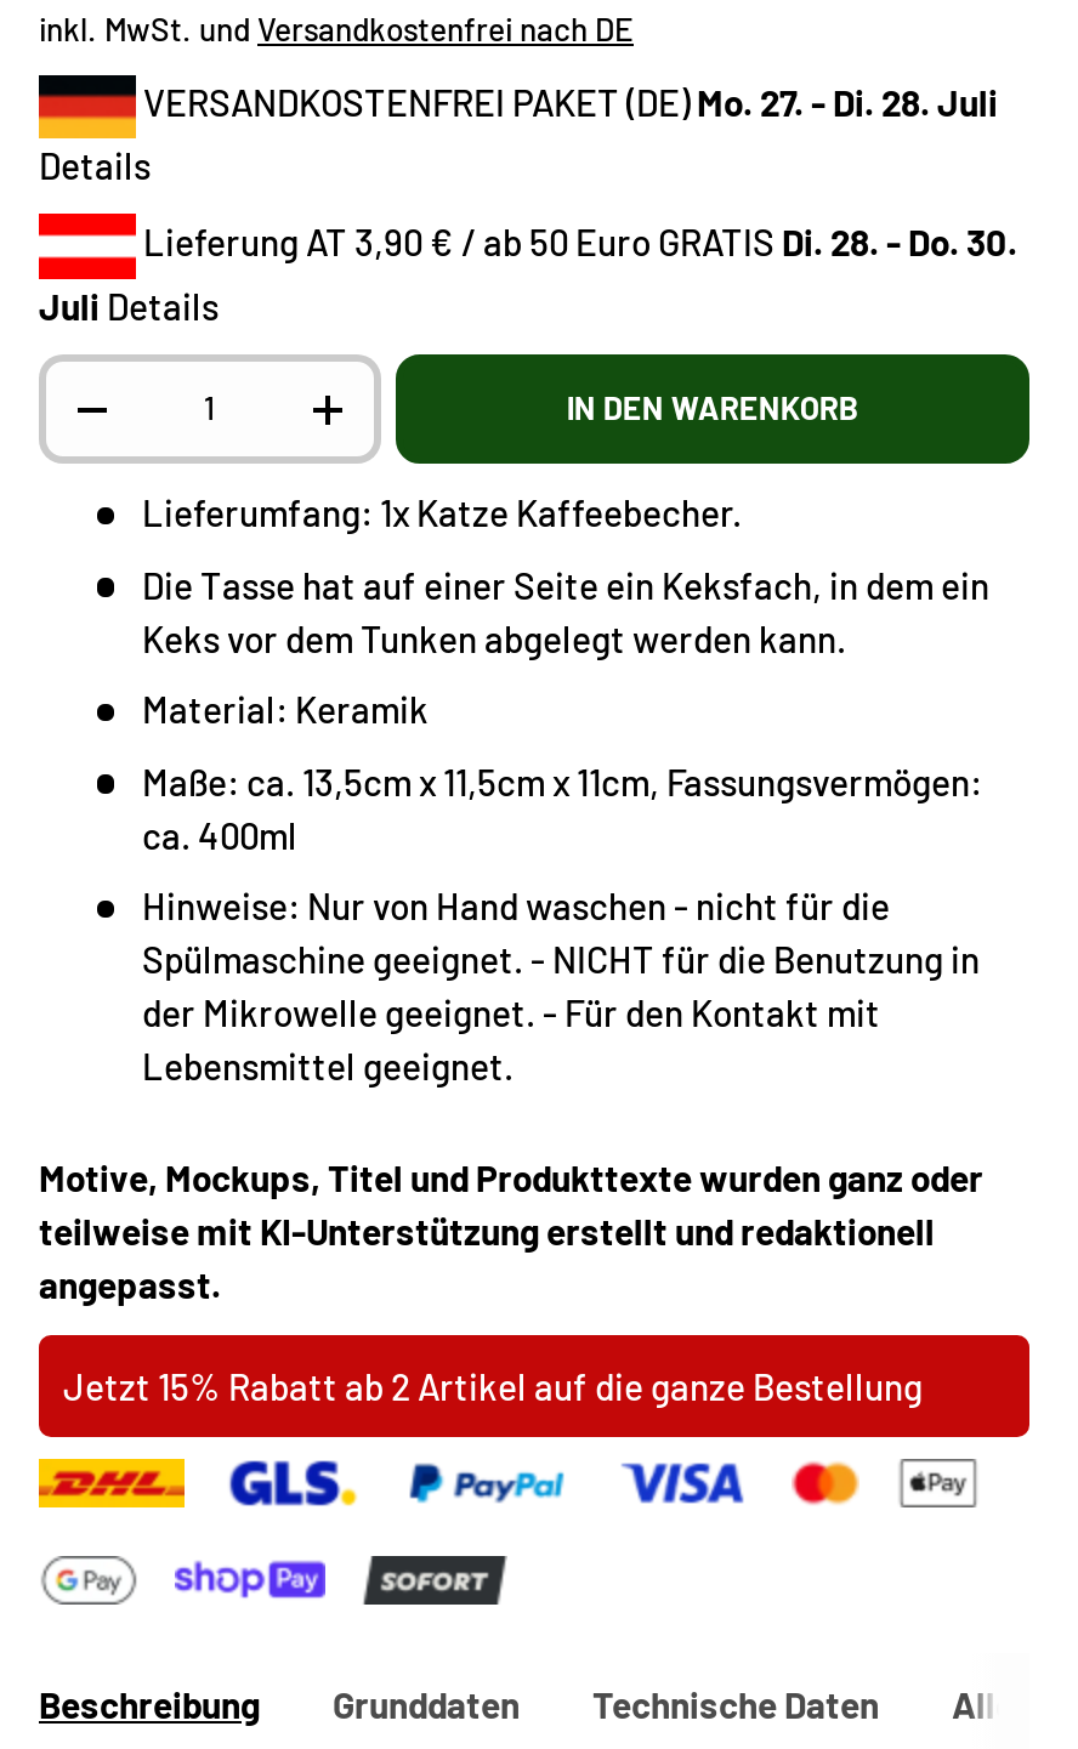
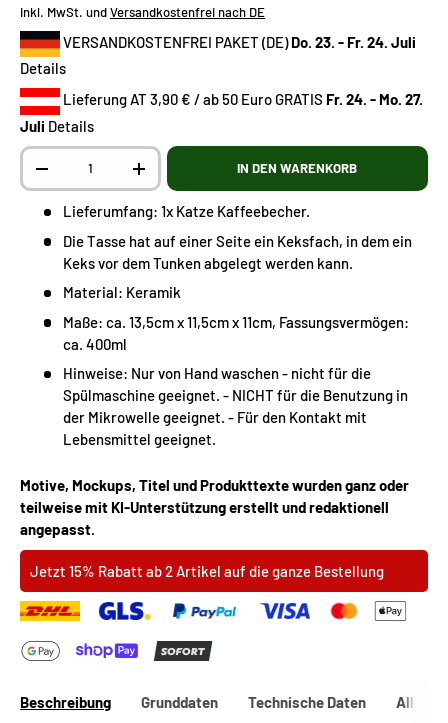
[136,81,998,124] VERSANDKOSTENFREI PAKET (DE) Mo. 27. - Di. 28. Juli -> [60,33,416,51] VERSANDKOSTENFREI PAKET (DE) Do. 23. - Fr. 24. Juli
[136,220,1017,264] Lieferung AT 3,90 € / ab 50 Euro GRATIS Di. 28. - Do. 30. -> [60,91,423,109] Lieferung AT 3,90 € / ab 50 Euro GRATIS Fr. 24. - Mo. 27.

